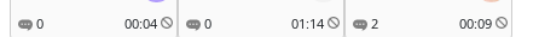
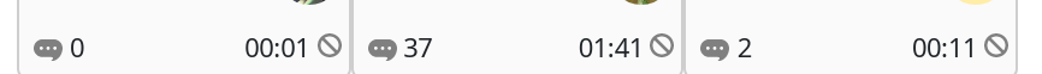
[124,14,157,32] 00:04 -> [245,28,310,63] 00:01
[204,14,324,32] 0 | 01:14 -> [404,28,643,63] 37 | 01:41
[459,14,492,32] 00:09 -> [912,28,977,63] 00:11

